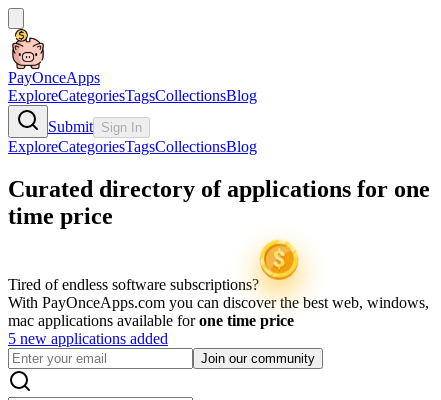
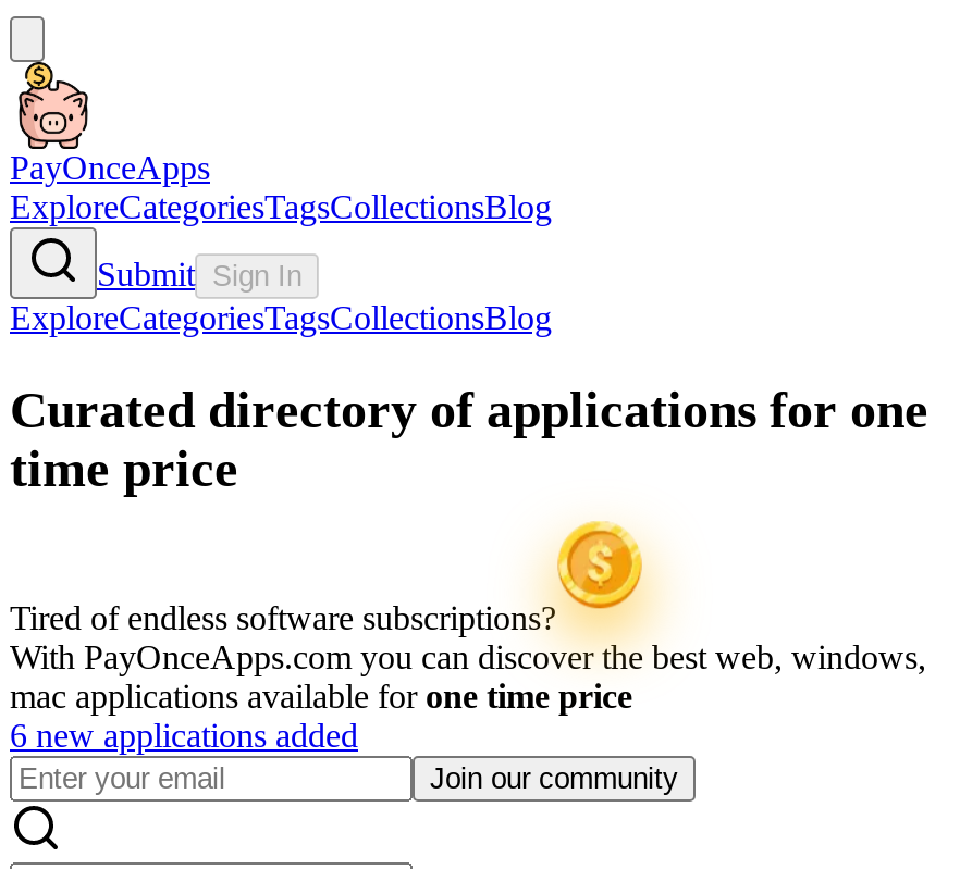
[8,330,168,347] 5 new applications added -> [10,716,358,753] 6 new applications added

